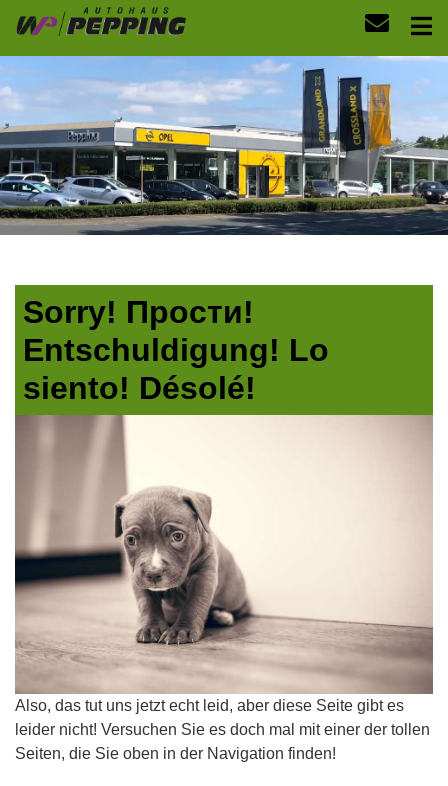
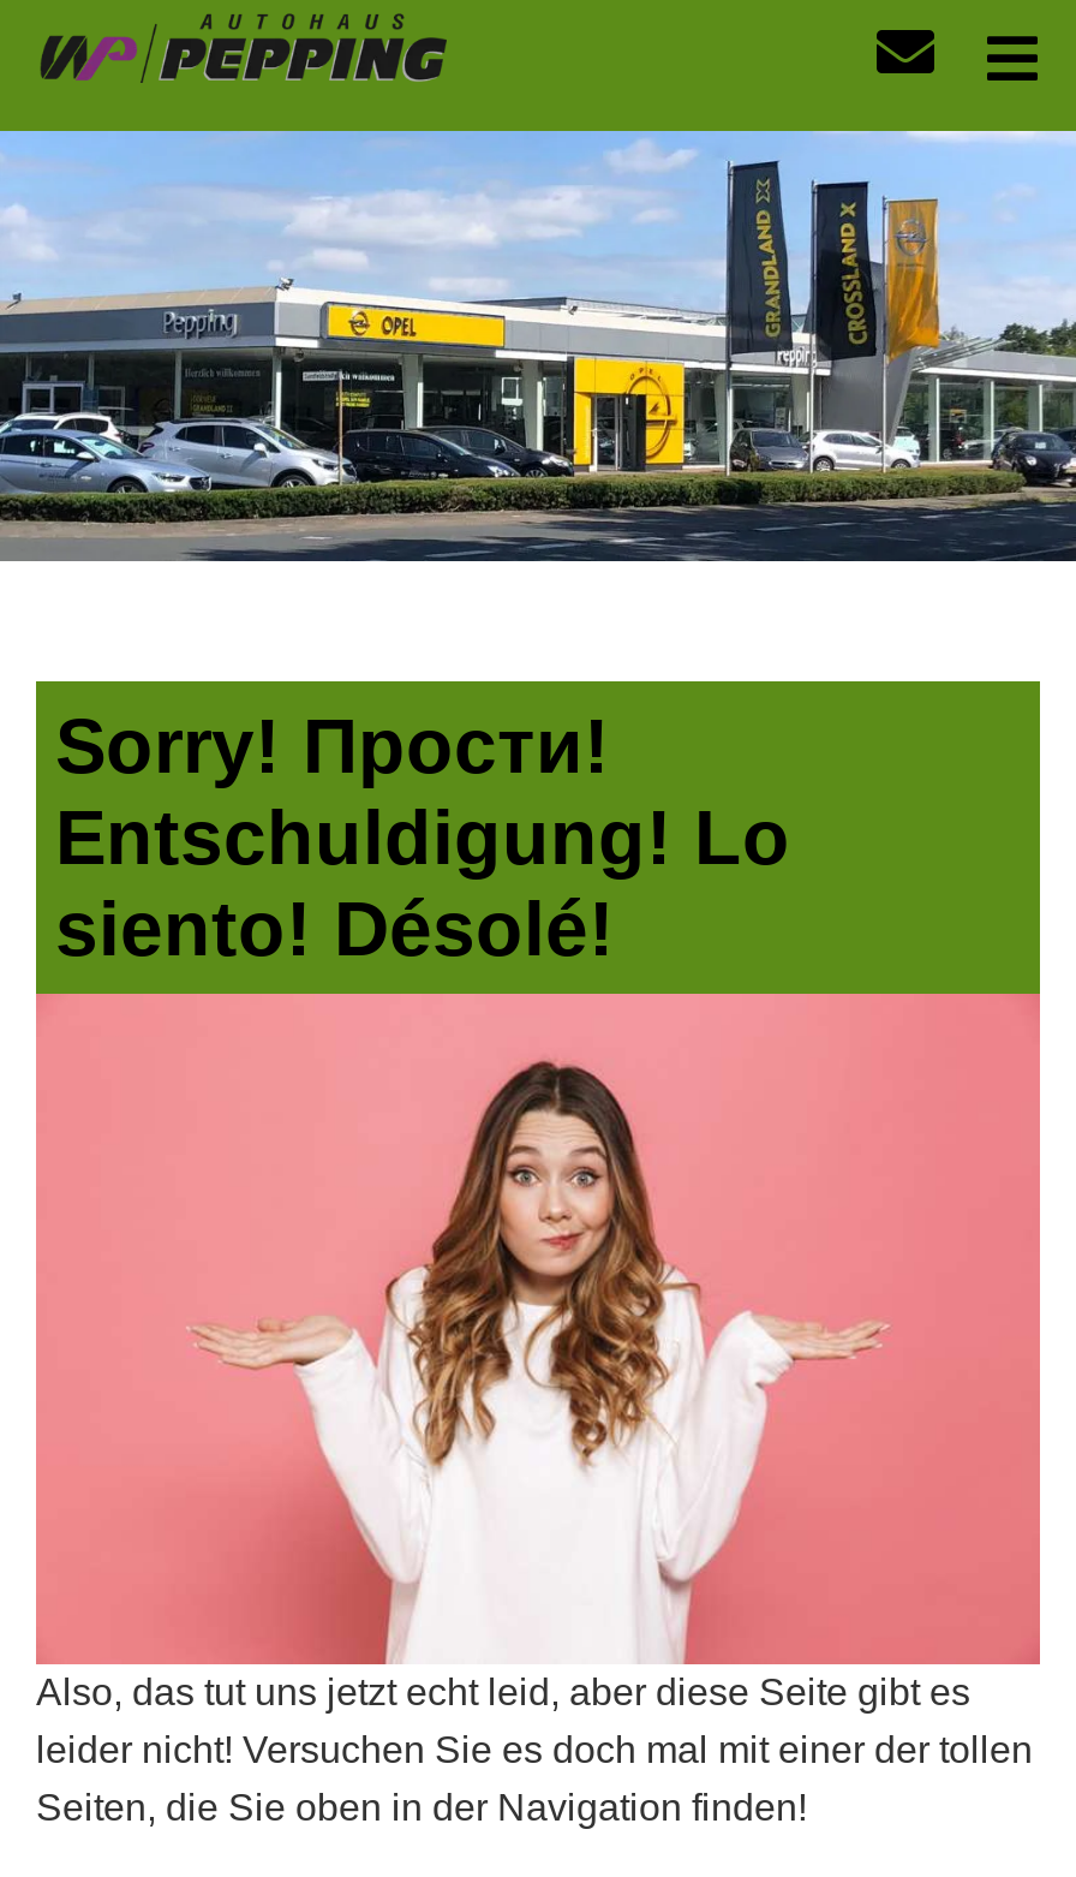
[14,415,434,694] [image] -> [36,994,1042,1664] [image]

